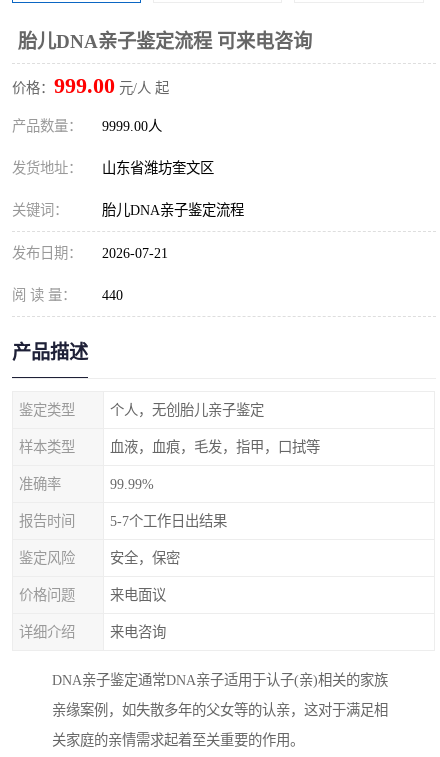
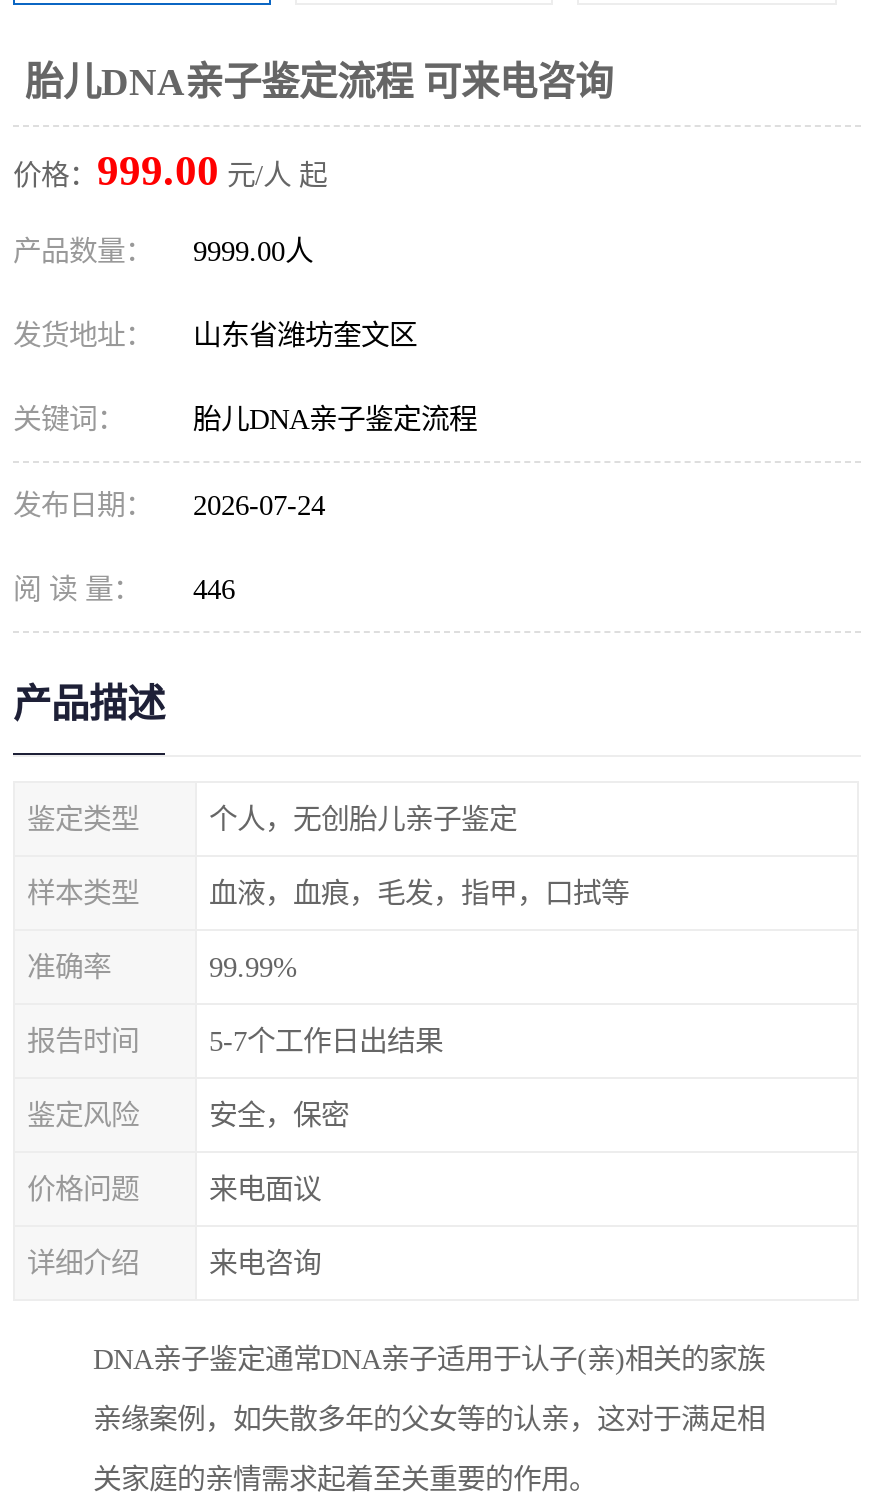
[12,245,168,261] 发布日期： 2026-07-21 -> [13,489,325,521] 发布日期： 2026-07-24
[12,287,123,303] 阅 读 量： 440 -> [13,573,235,605] 阅 读 量： 446

